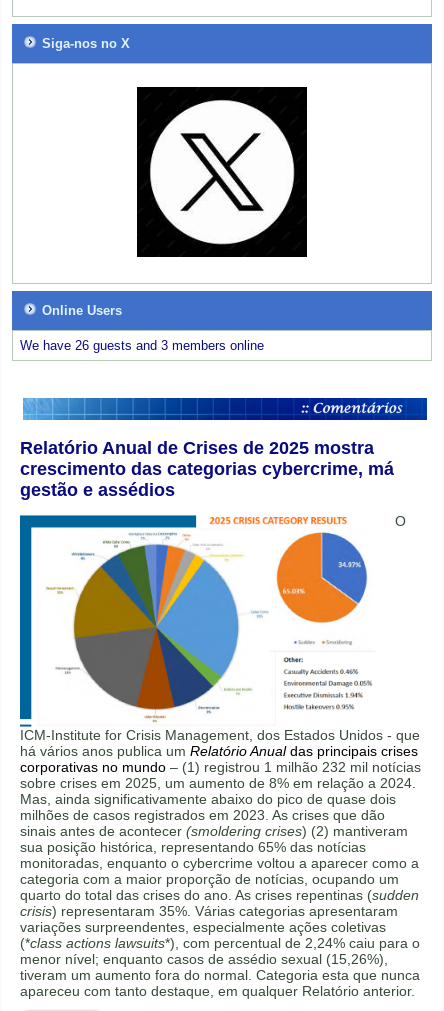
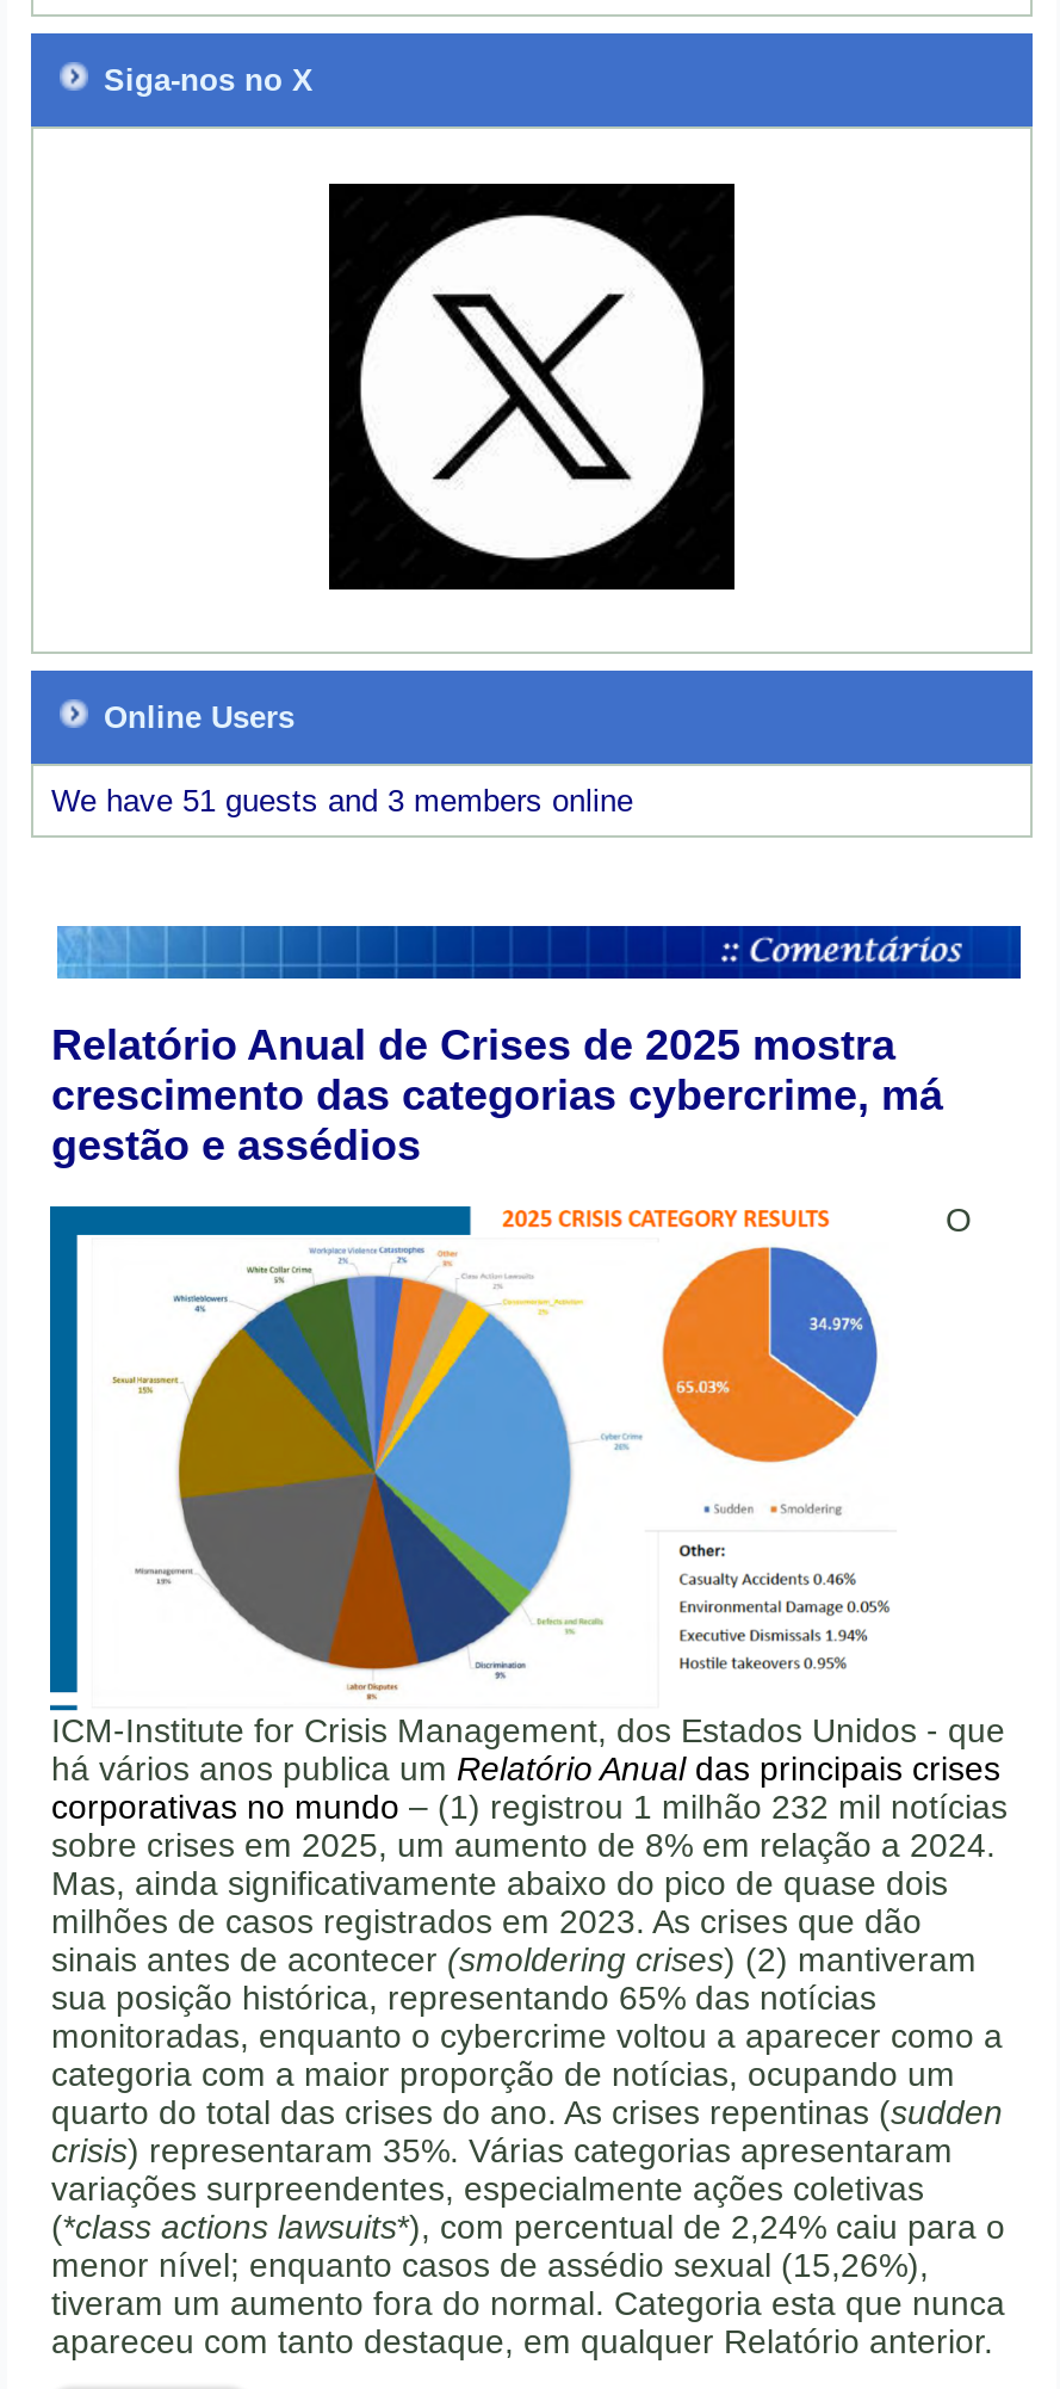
[20,338,264,353] We have 26 guests and 3 members online -> [51,782,633,818] We have 51 guests and 3 members online

